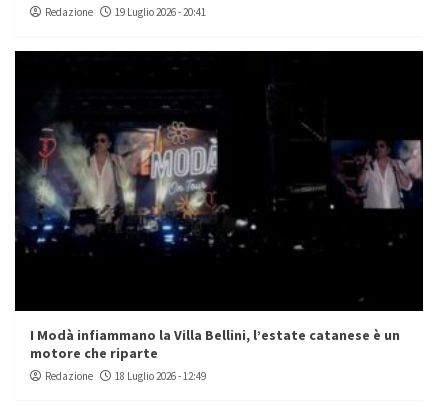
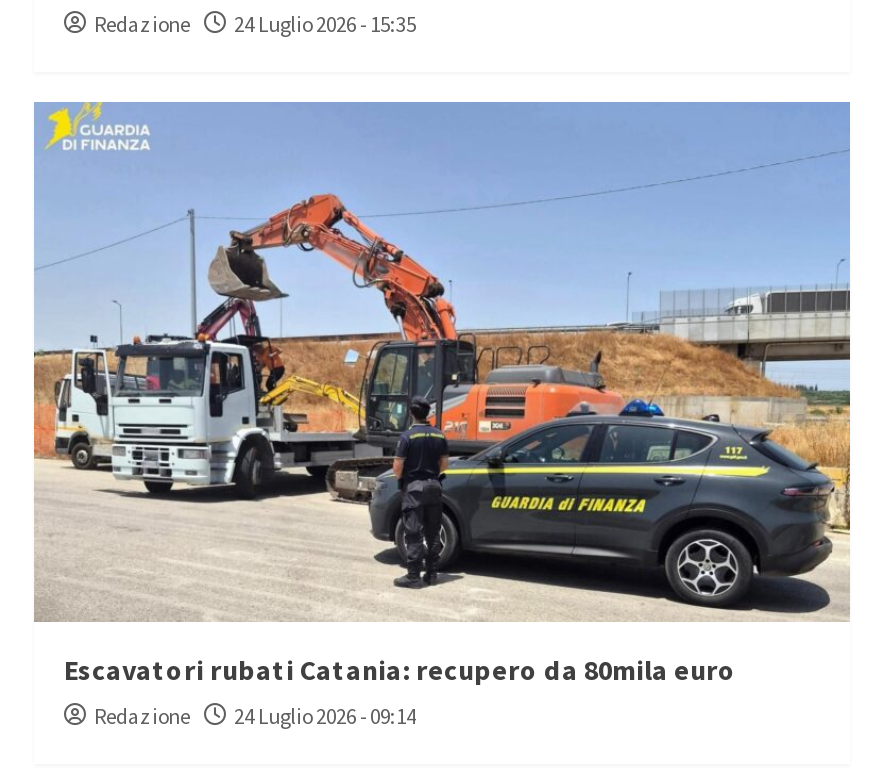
[45,5,206,19] Redazione 19 Luglio 2026 - 20:41 -> [94,10,416,38] Redazione 24 Luglio 2026 - 15:35
[14,50,424,362] [image] | I Modà infiammano la Villa Bellini, l’estate catanese è un | motore che riparte -> [32,102,852,688] [image] | Escavatori rubati Catania: recupero da 80mila euro
[45,369,206,383] Redazione 18 Luglio 2026 - 12:49 -> [94,702,416,730] Redazione 24 Luglio 2026 - 09:14

